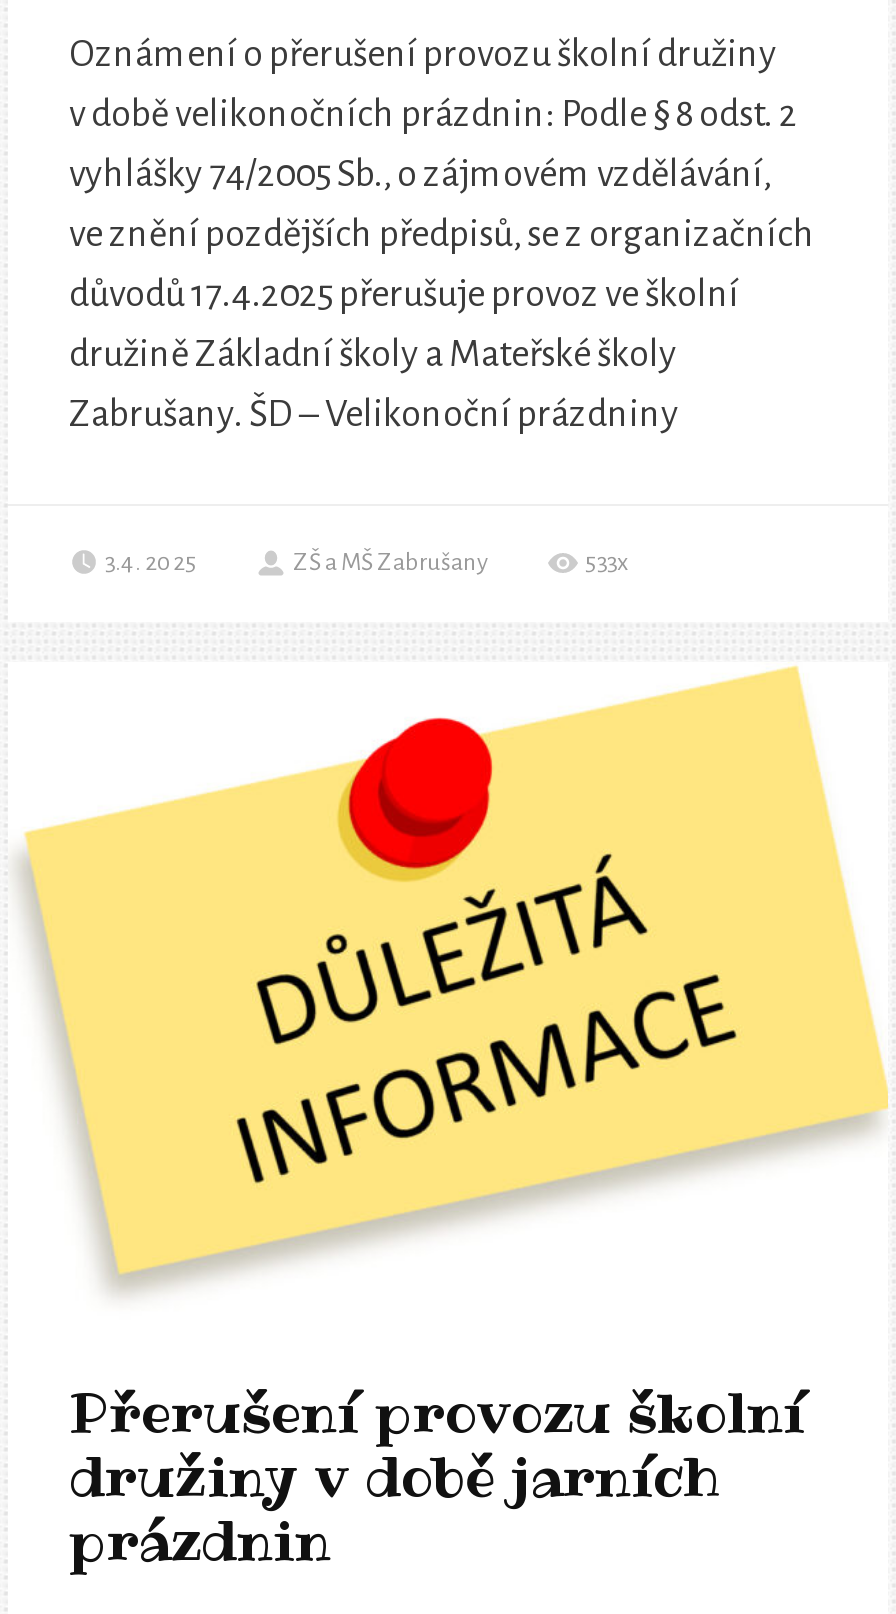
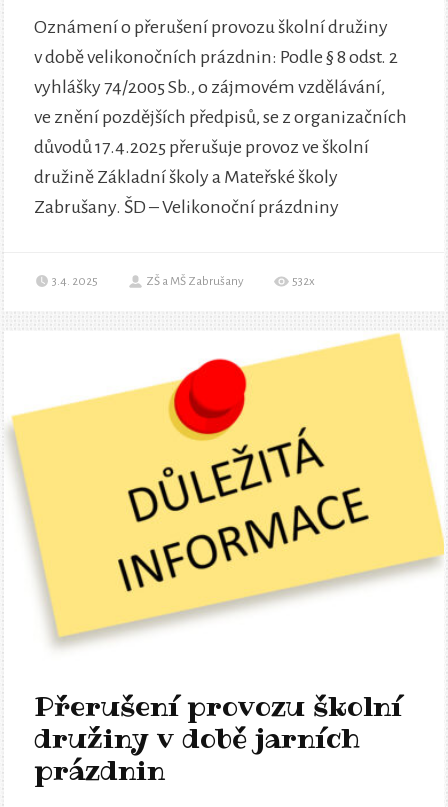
[585,551,629,577] 533x -> [292,275,315,288] 532x

